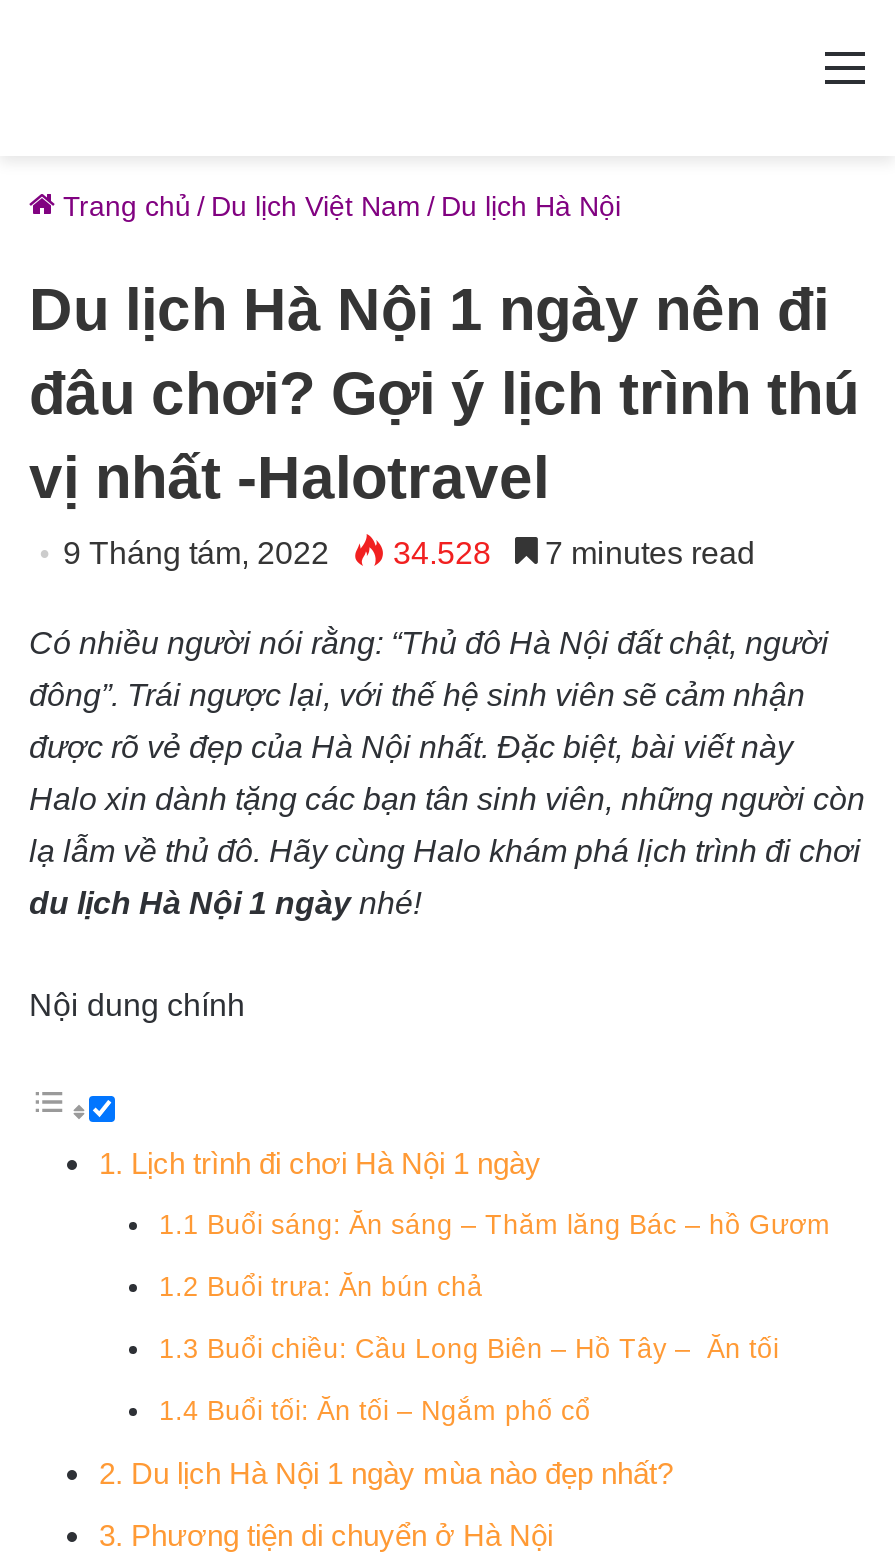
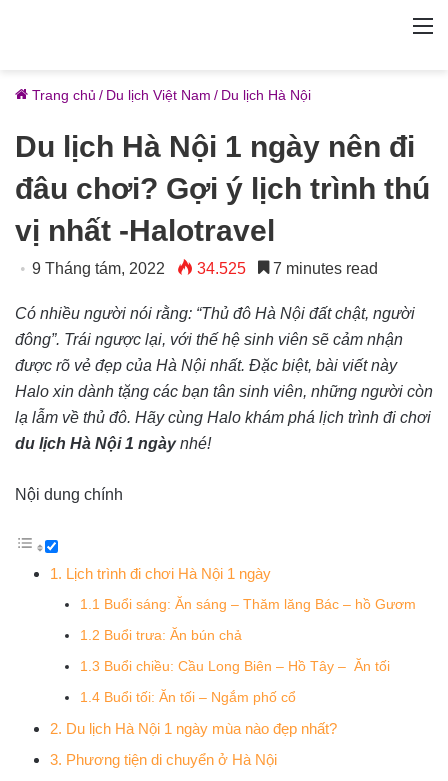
[63,536,755,570] 9 Tháng tám, 2022 34.528 7 minutes read -> [32,260,378,277] 9 Tháng tám, 2022 34.525 7 minutes read

